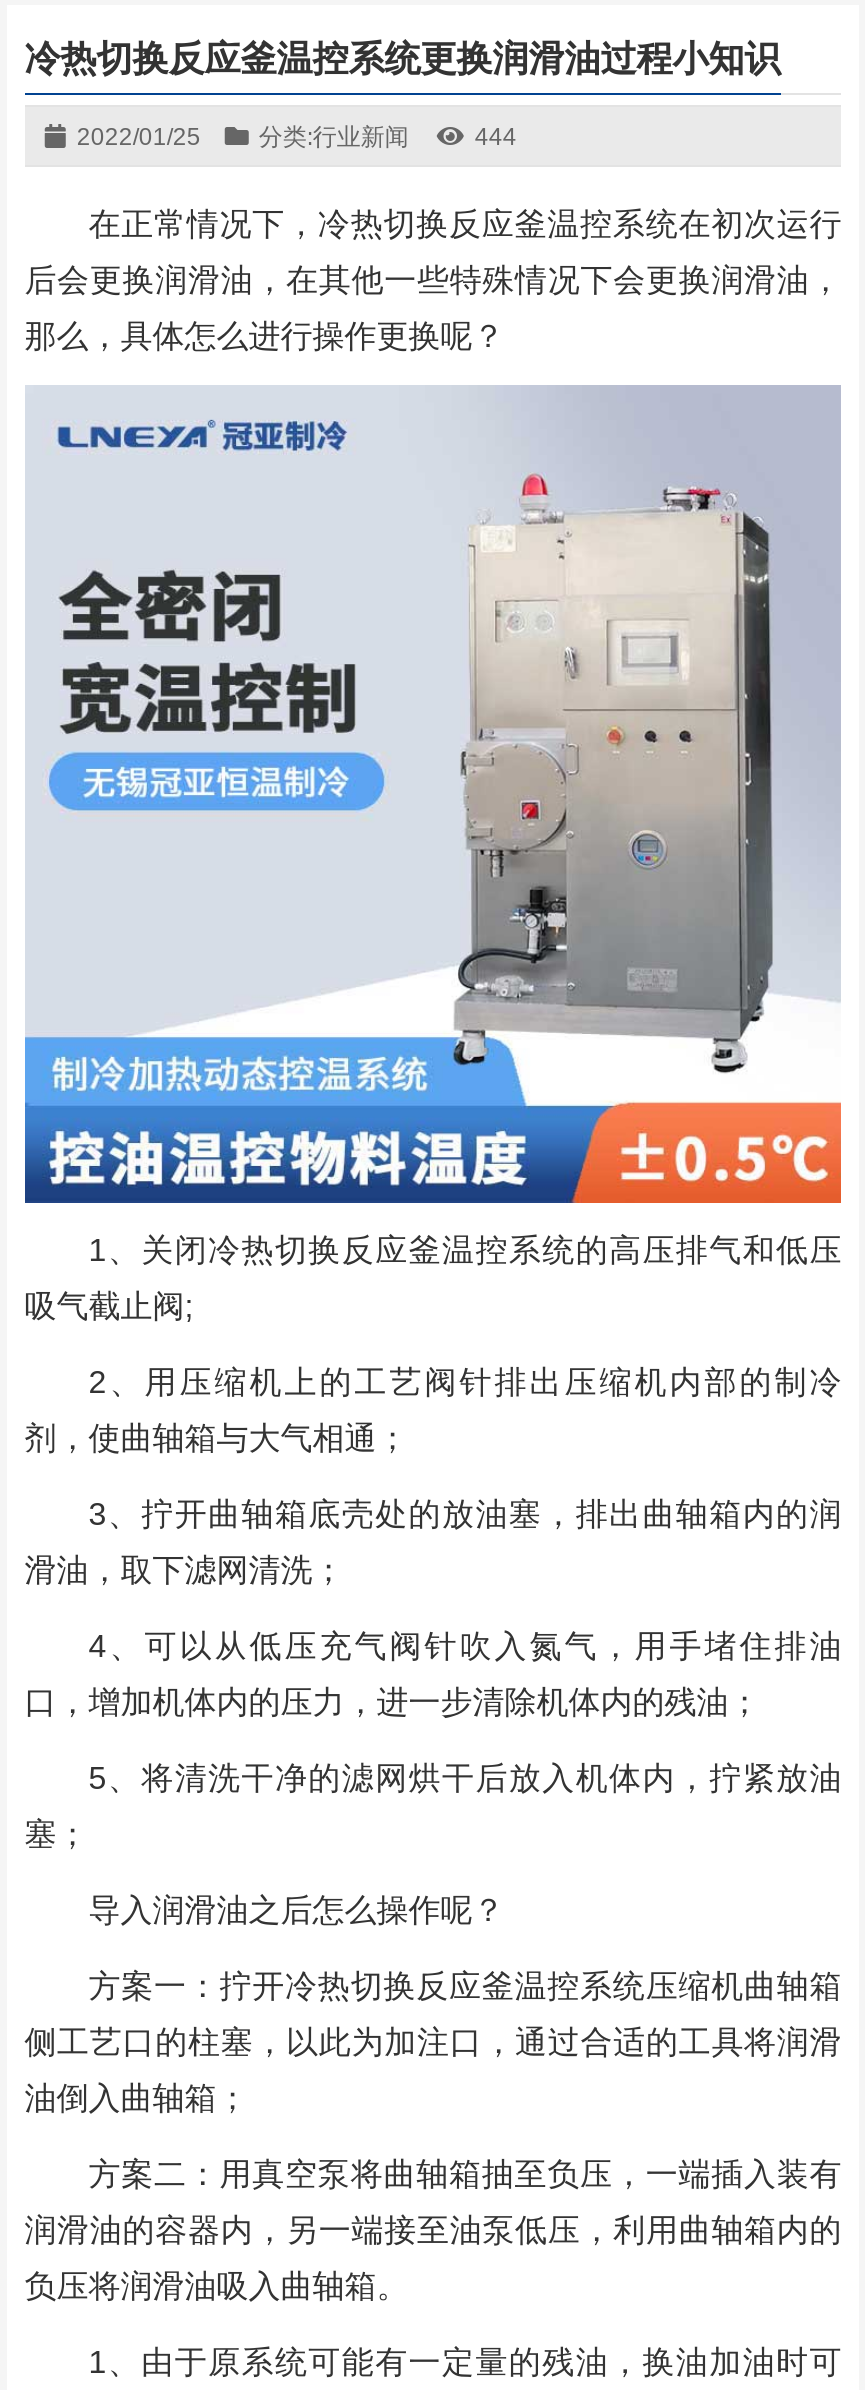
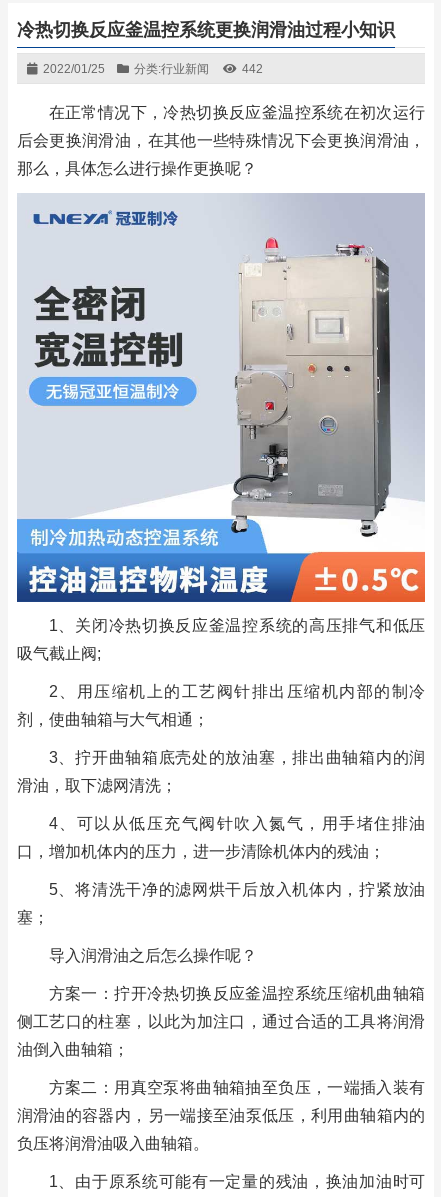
[475,123,517,151] 444 -> [242,62,263,76] 442

